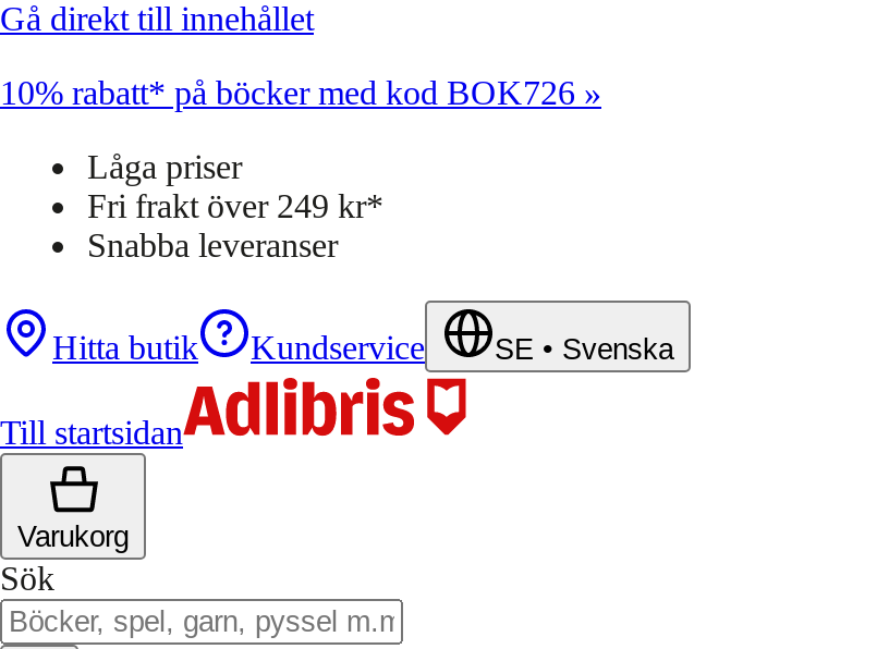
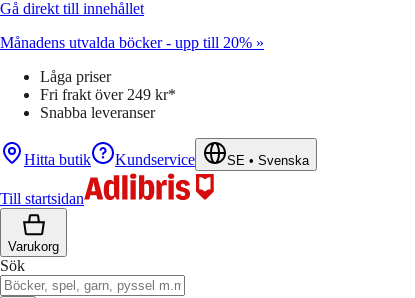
[0,74,601,111] 10% rabatt* på böcker med kod BOK726 » -> [0,34,264,51] Månadens utvalda böcker - upp till 20% »

